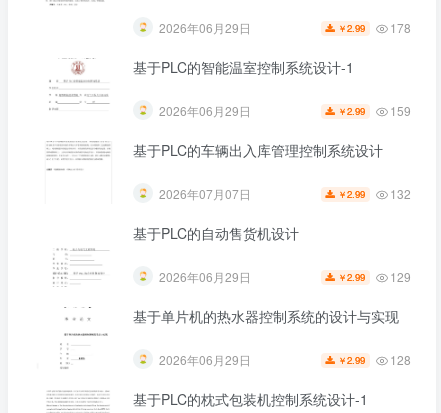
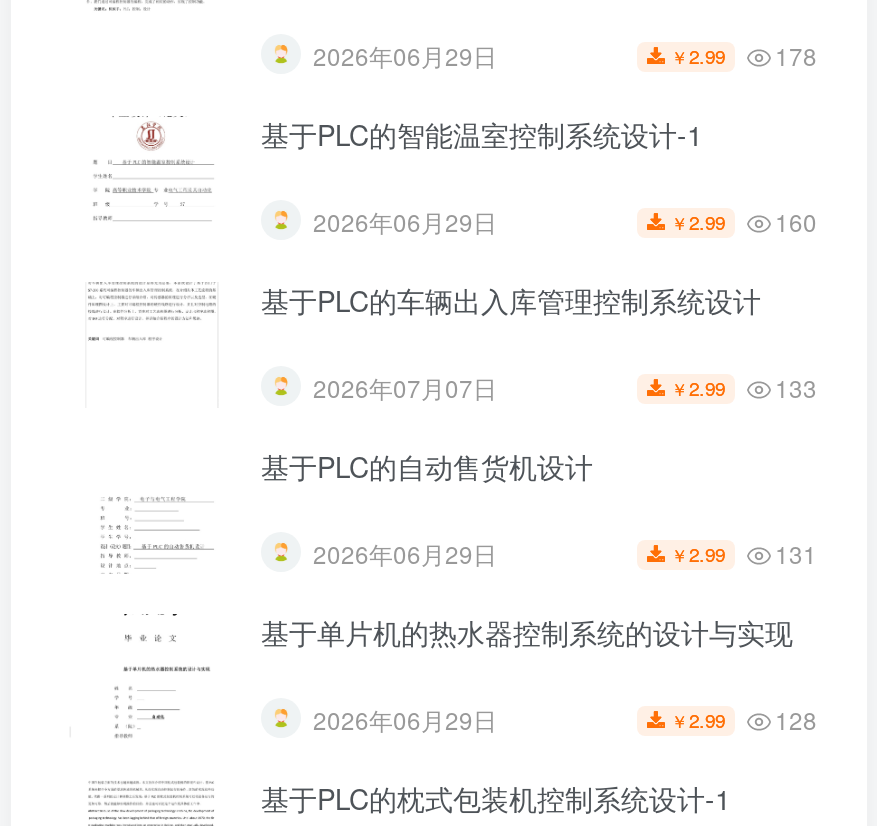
[338,102,411,119] ￥2.99 159 -> [671,204,817,238] ￥2.99 160
[338,185,411,202] ￥2.99 132 -> [671,370,817,404] ￥2.99 133
[338,268,411,285] ￥2.99 129 -> [671,536,817,570] ￥2.99 131

